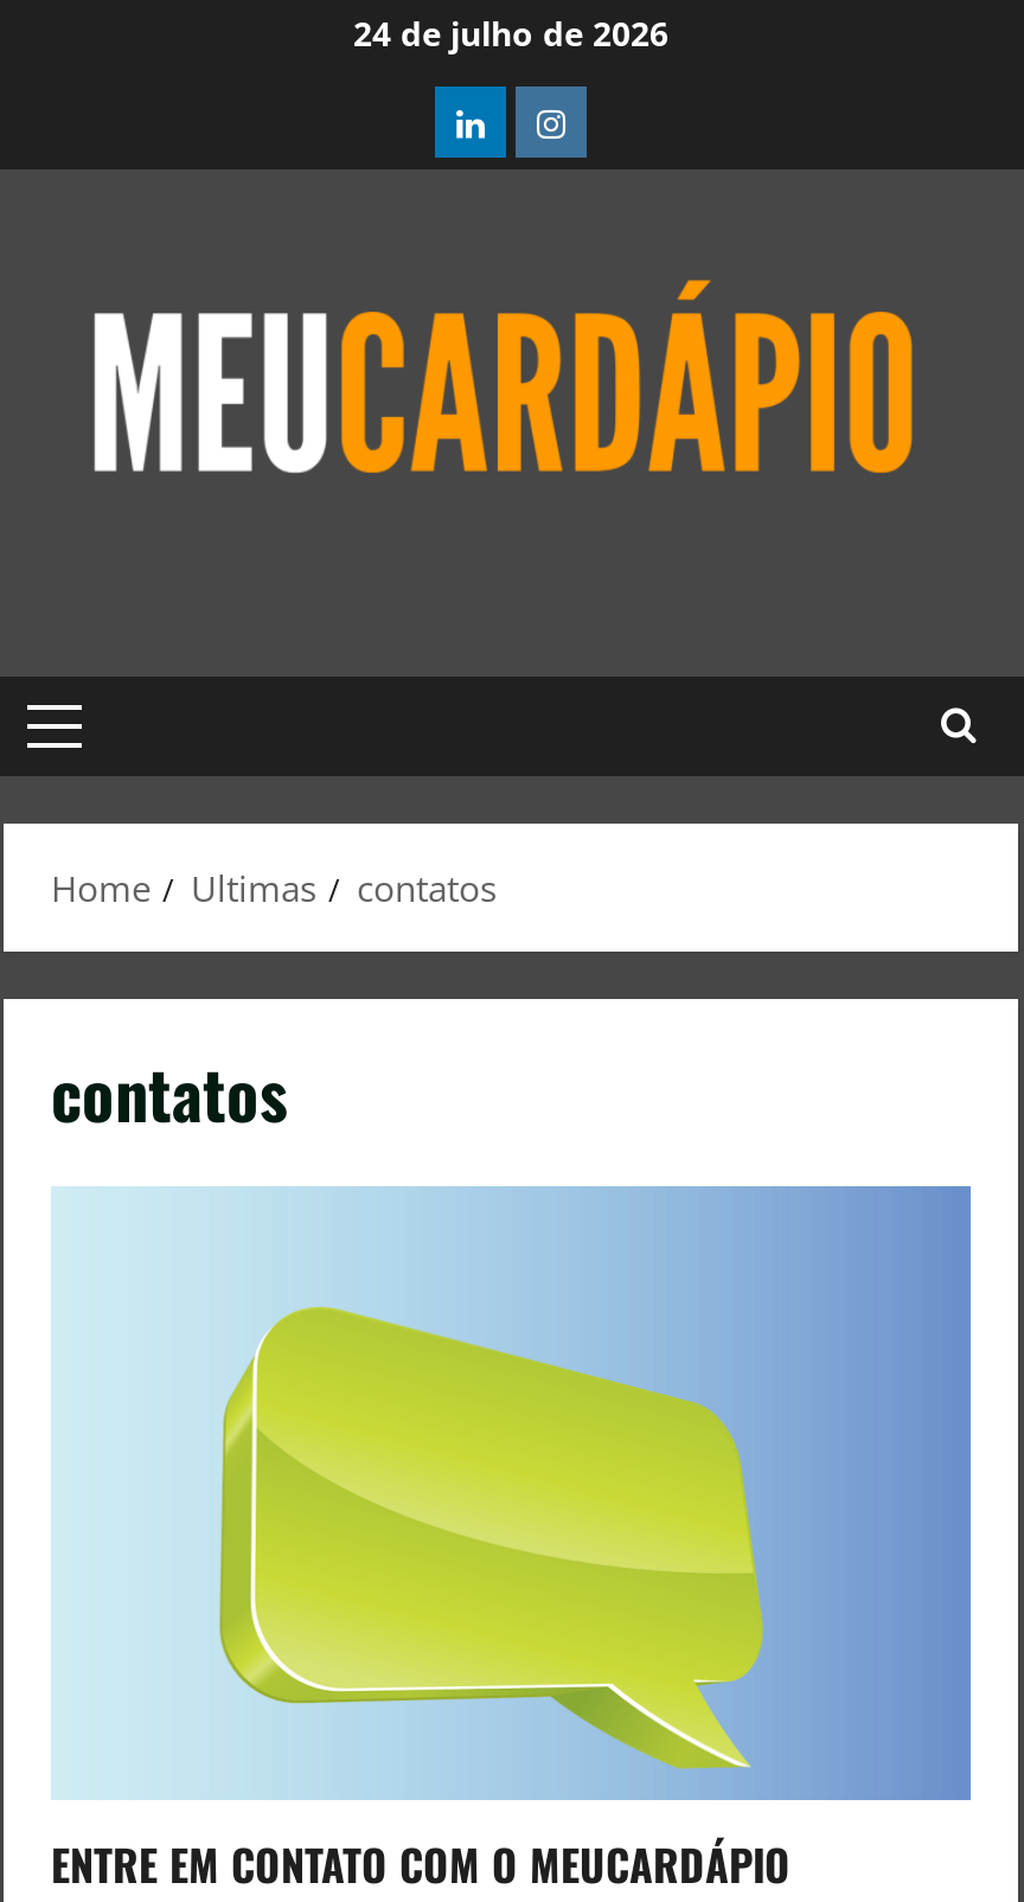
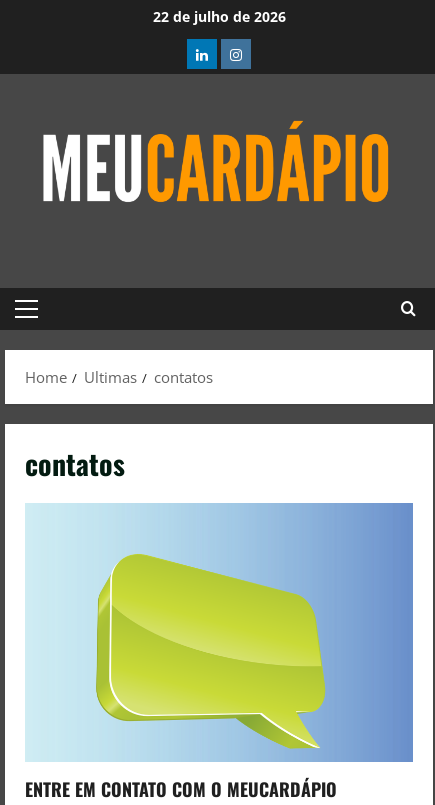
[353,11,668,56] 24 de julho de 2026 -> [152,7,285,26] 22 de julho de 2026

